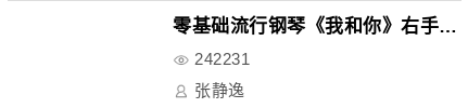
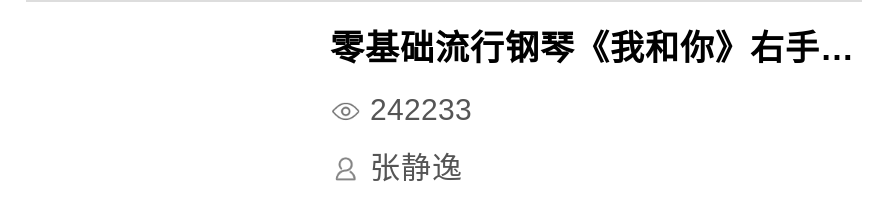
[194,50,250,68] 242231 -> [370,92,472,126] 242233

